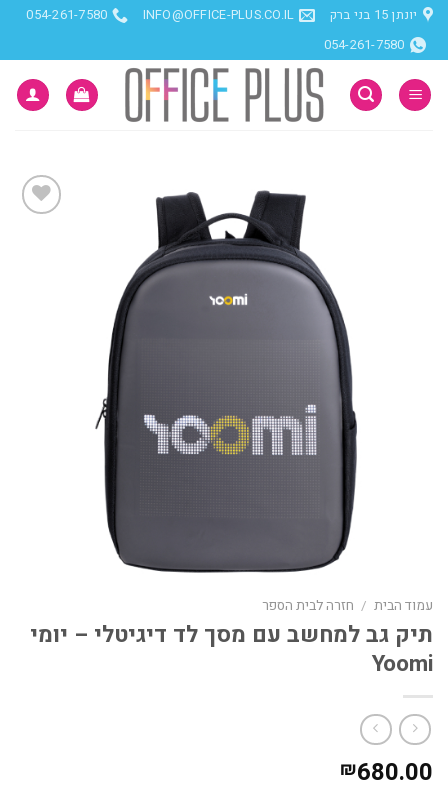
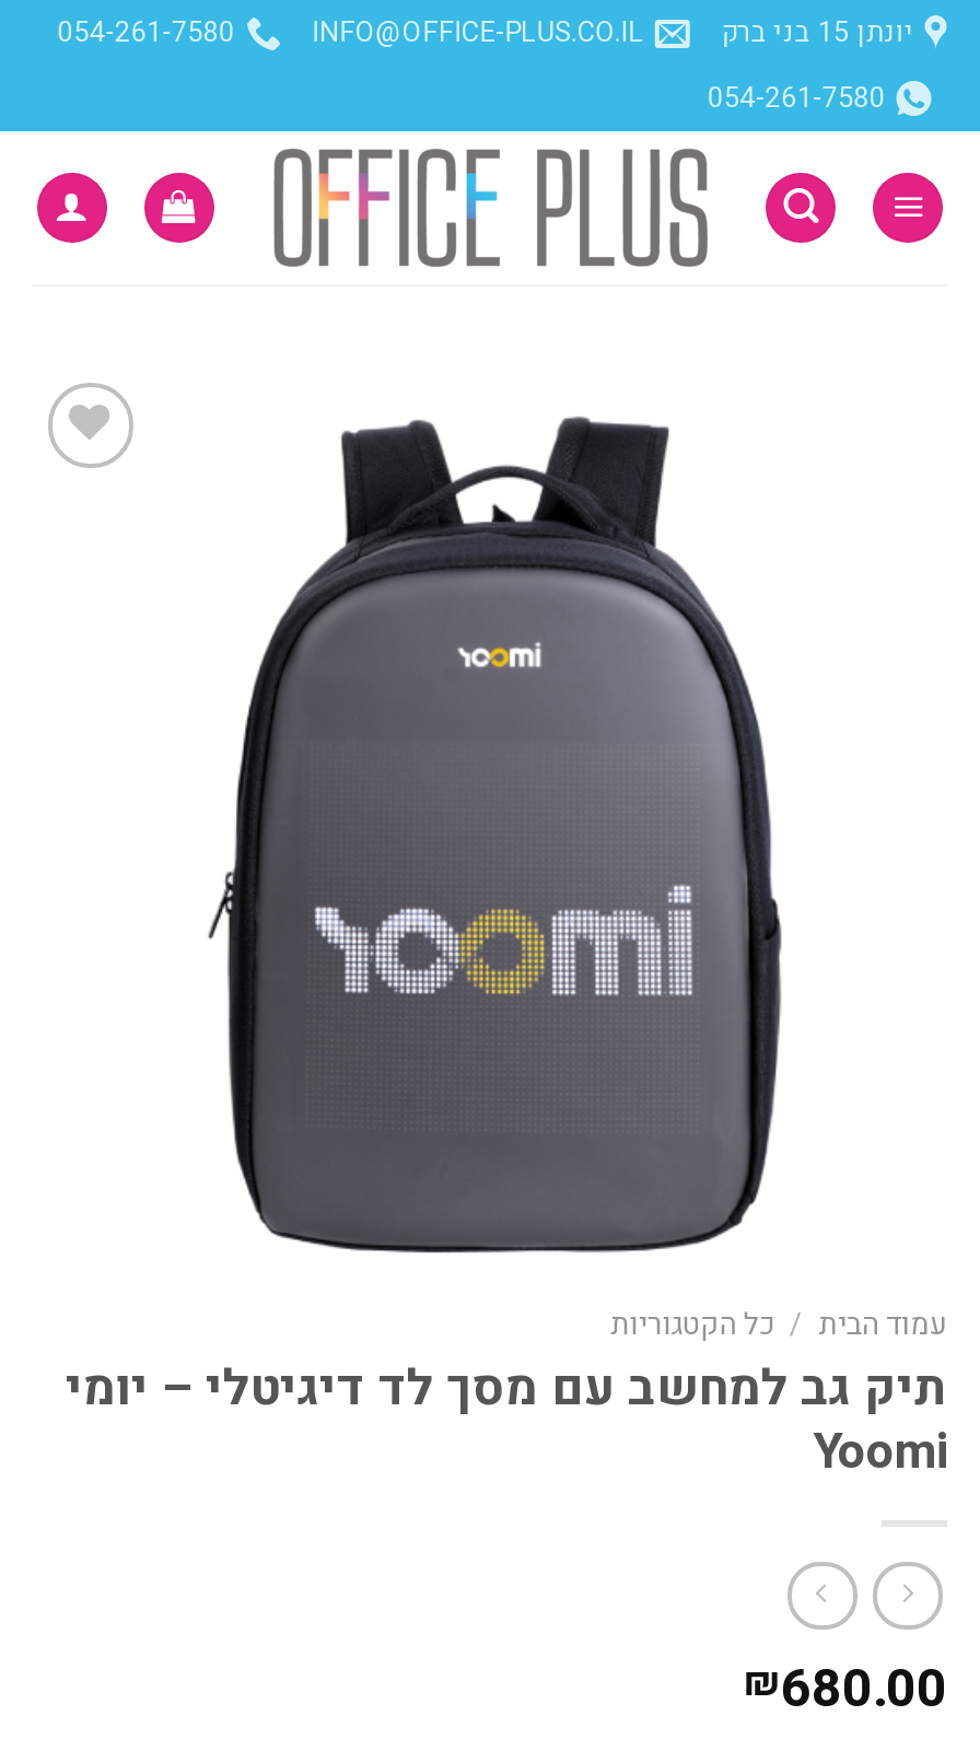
[272,596,443,616] עמוד הבית / חזרה לבית הספר -> [632,1304,969,1347] עמוד הבית / כל הקטגוריות

